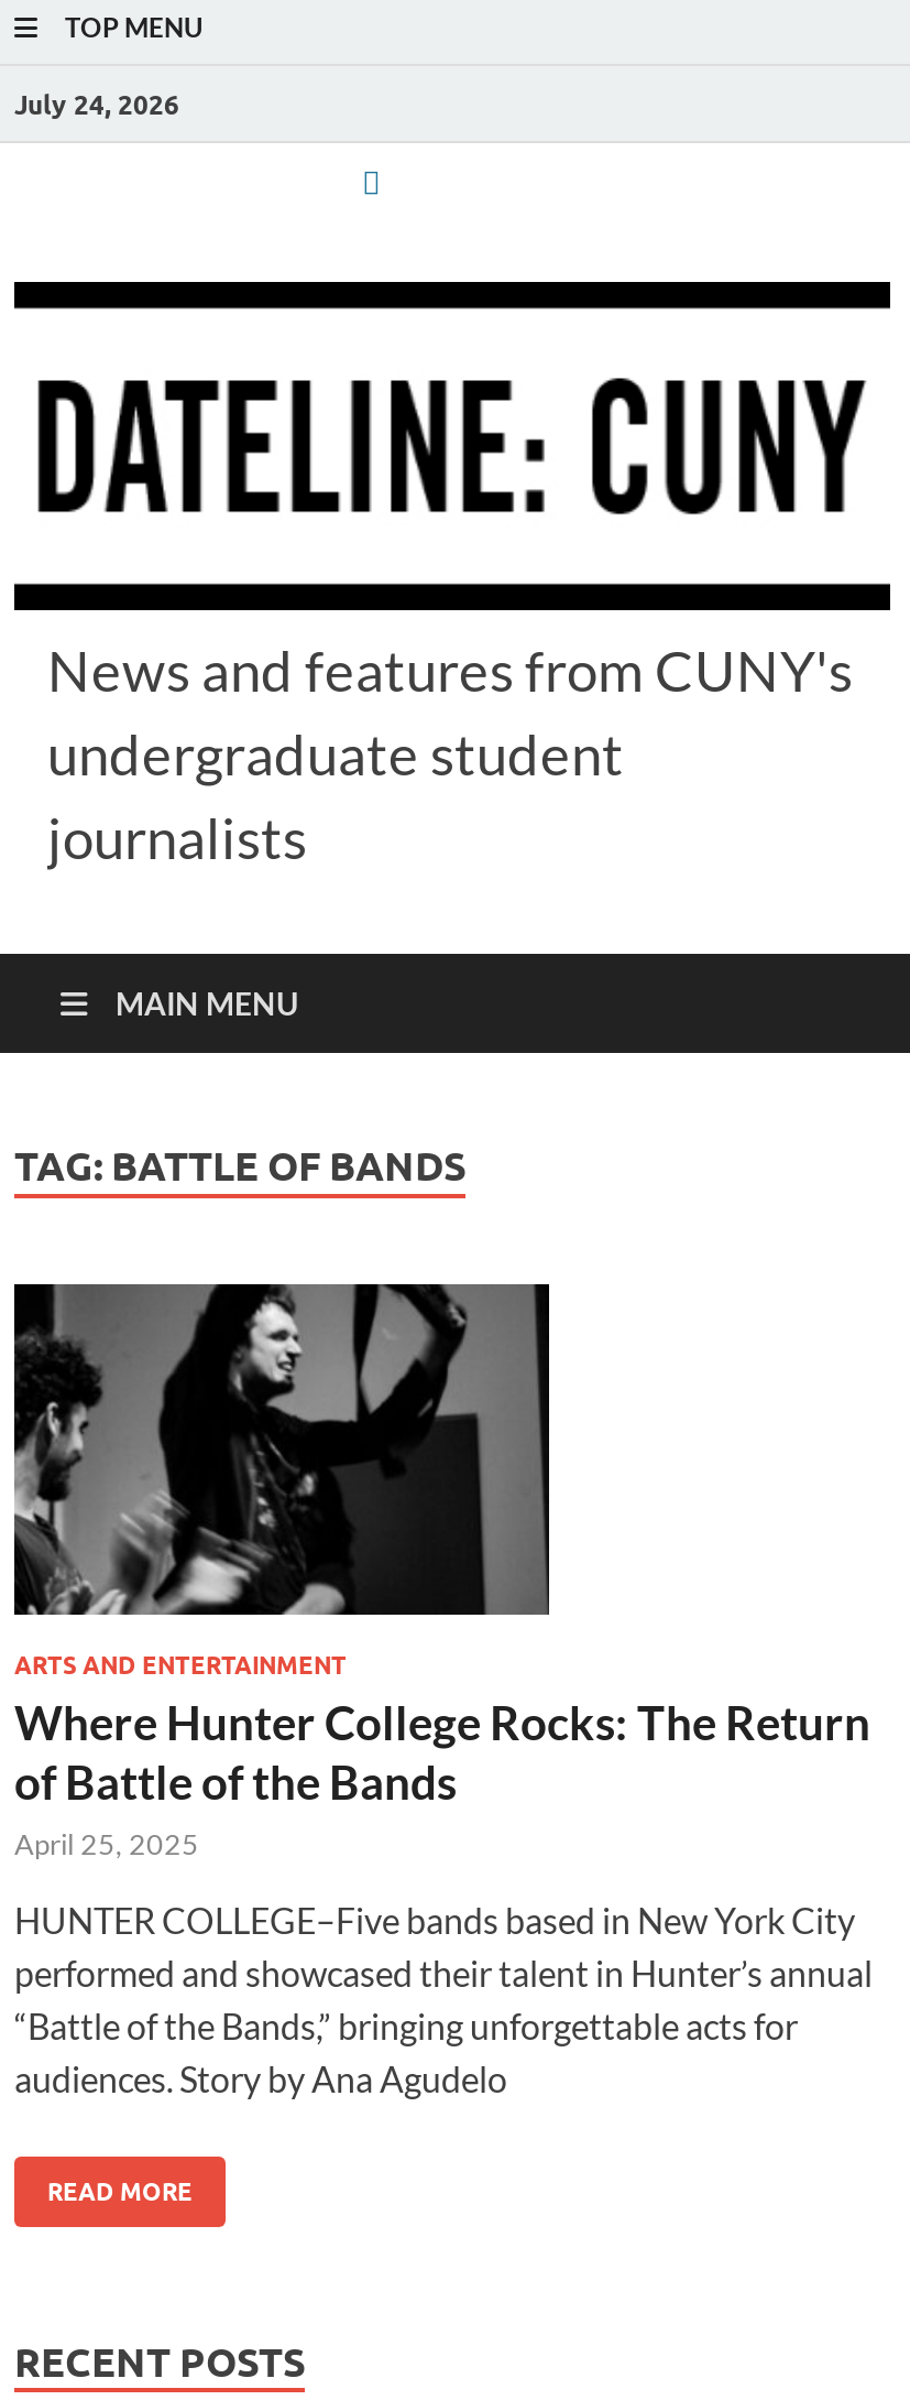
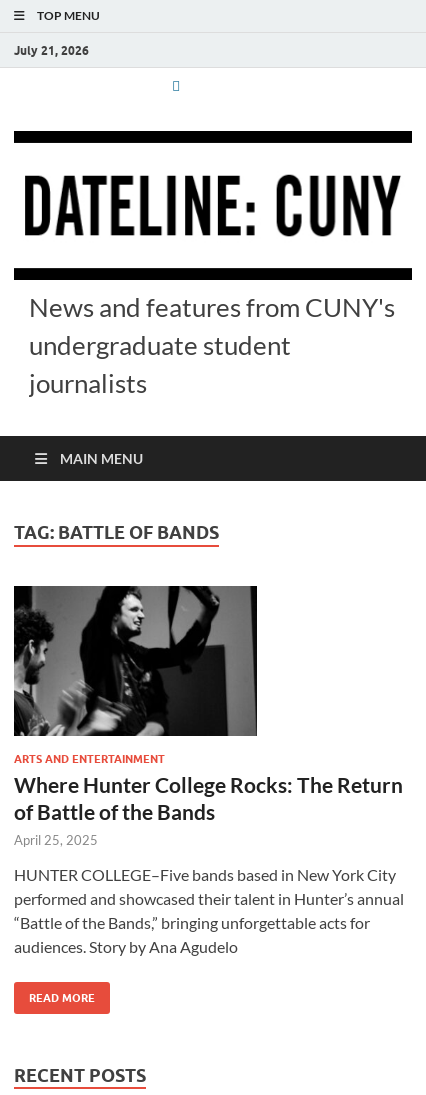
[14,87,179,120] July 24, 2026 -> [14,42,89,57] July 21, 2026

